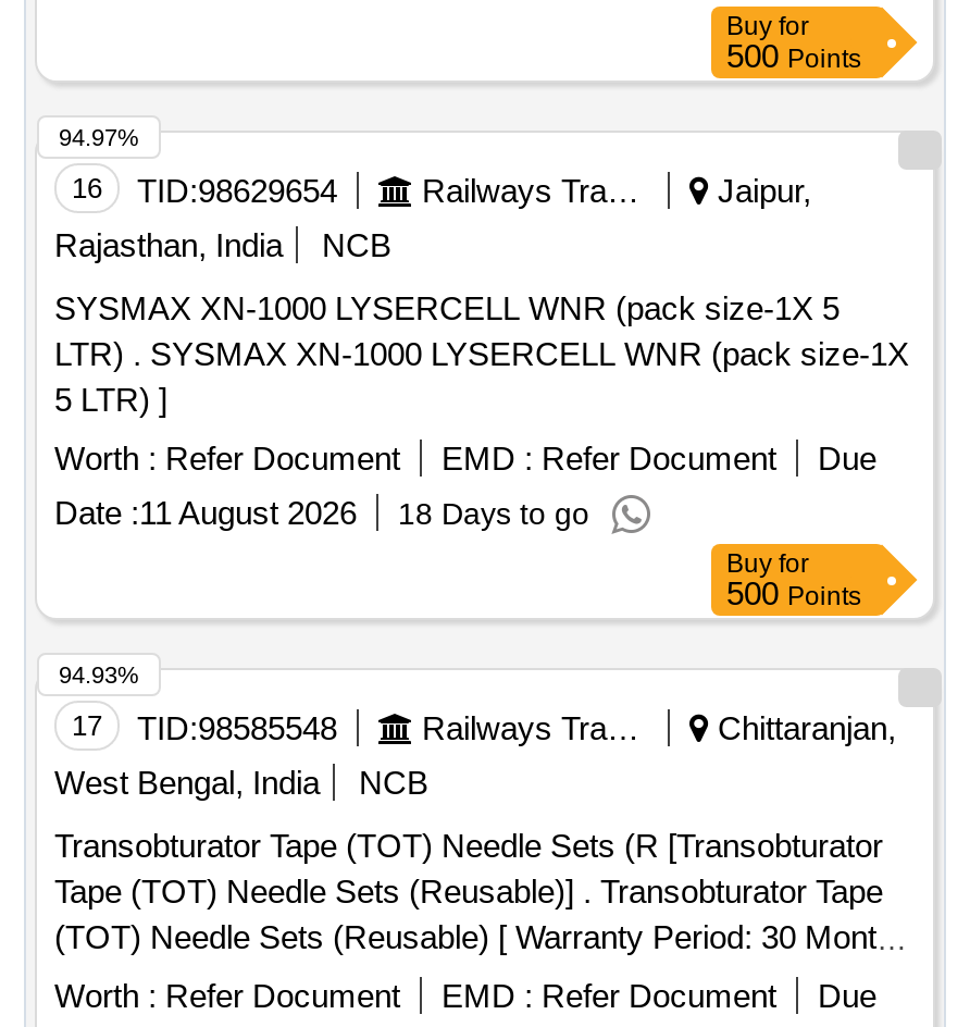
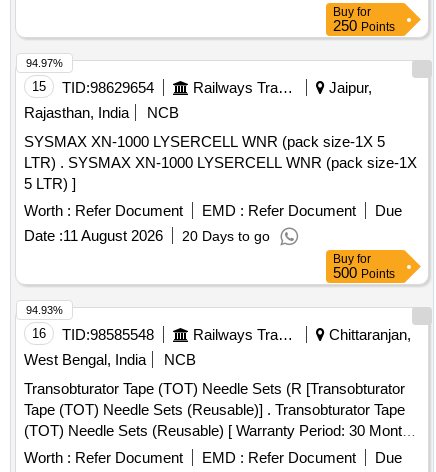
[726,37,861,74] 500 Points -> [333,17,395,34] 250 Points
[72,172,337,209] 16 TID:98629654 -> [32,79,154,96] 15 TID:98629654
[54,494,589,531] Date : 11 August 2026 18 Days to go -> [24,227,270,244] Date : 11 August 2026 20 Days to go
[72,710,337,747] 17 TID:98585548 -> [32,326,154,343] 16 TID:98585548

